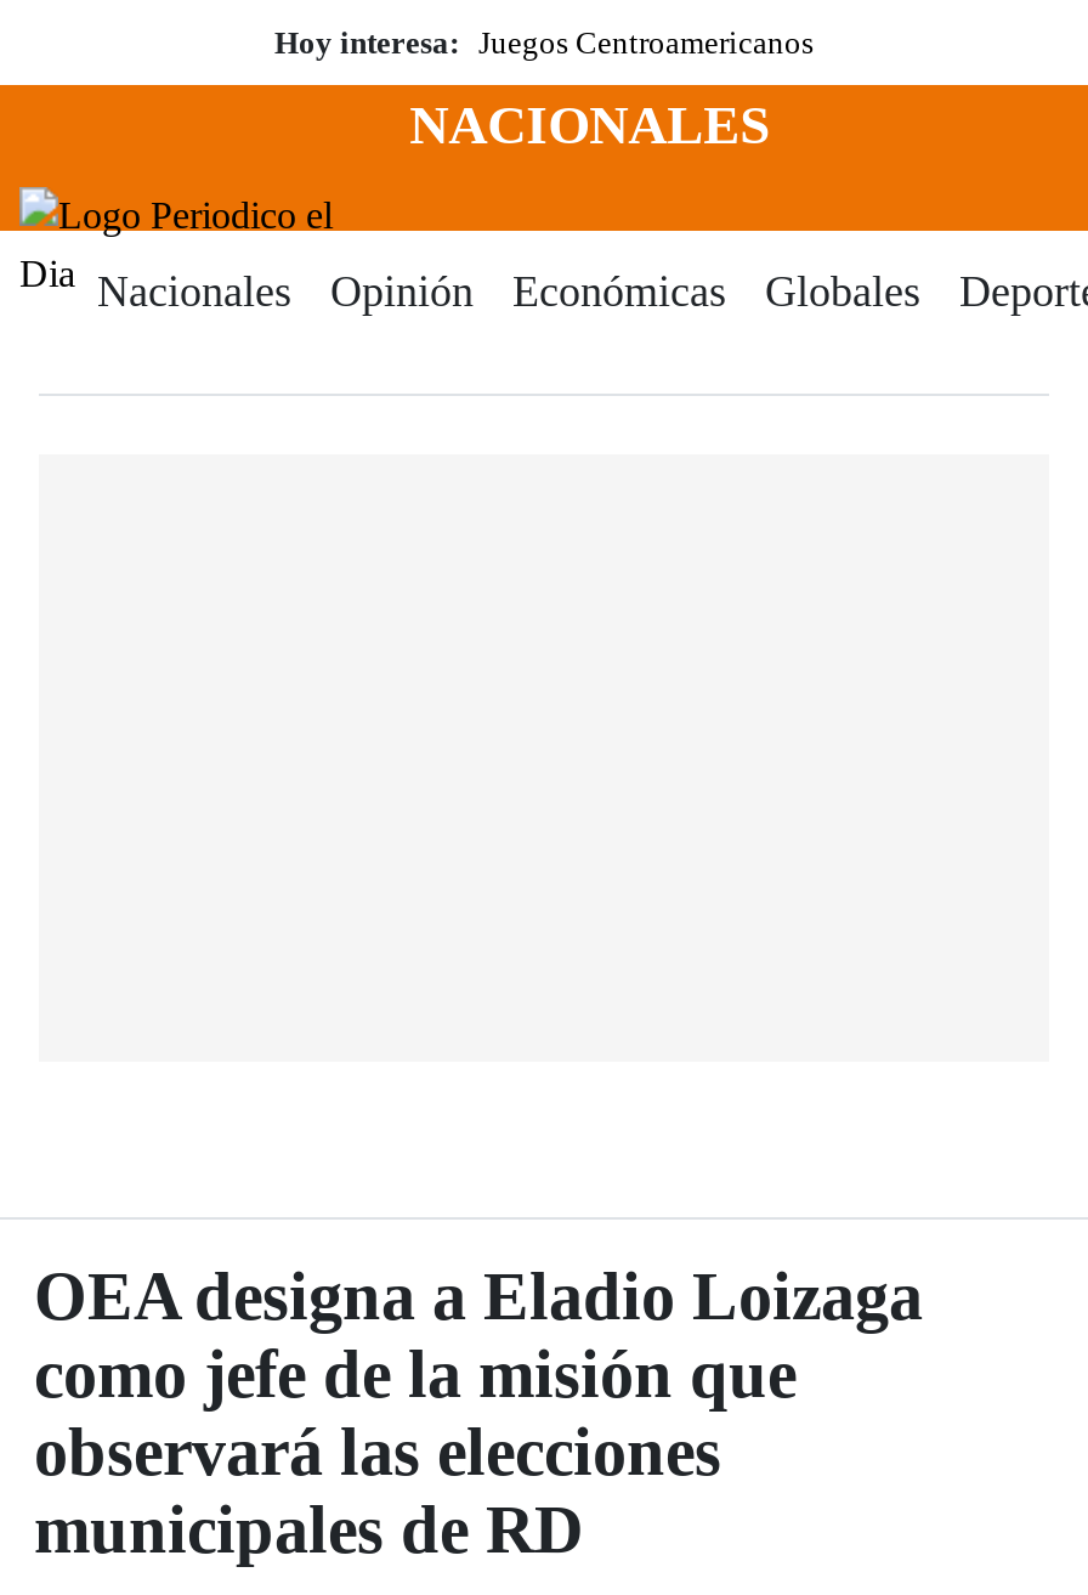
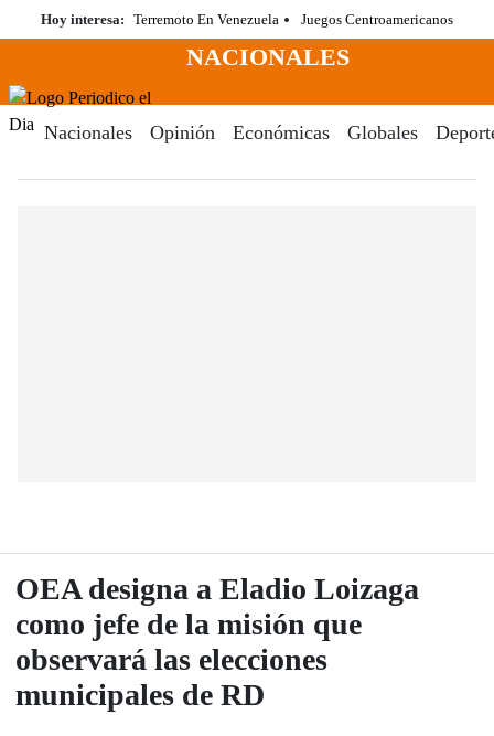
[274,24,814,61] Hoy interesa: Juegos Centroamericanos -> [41,11,453,28] Hoy interesa: Terremoto En Venezuela | Juegos Centroamericanos

